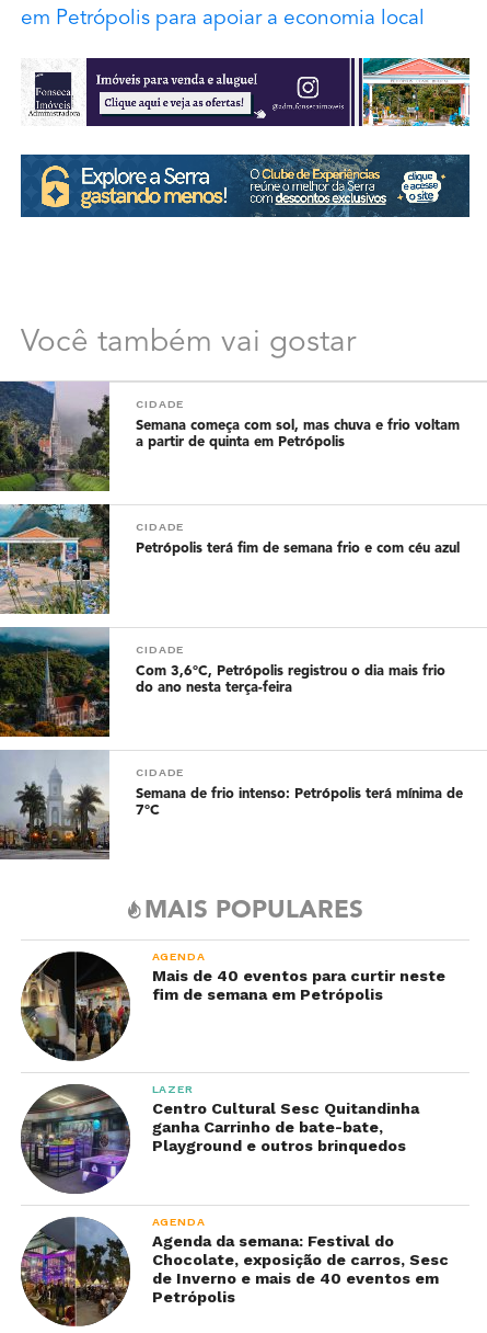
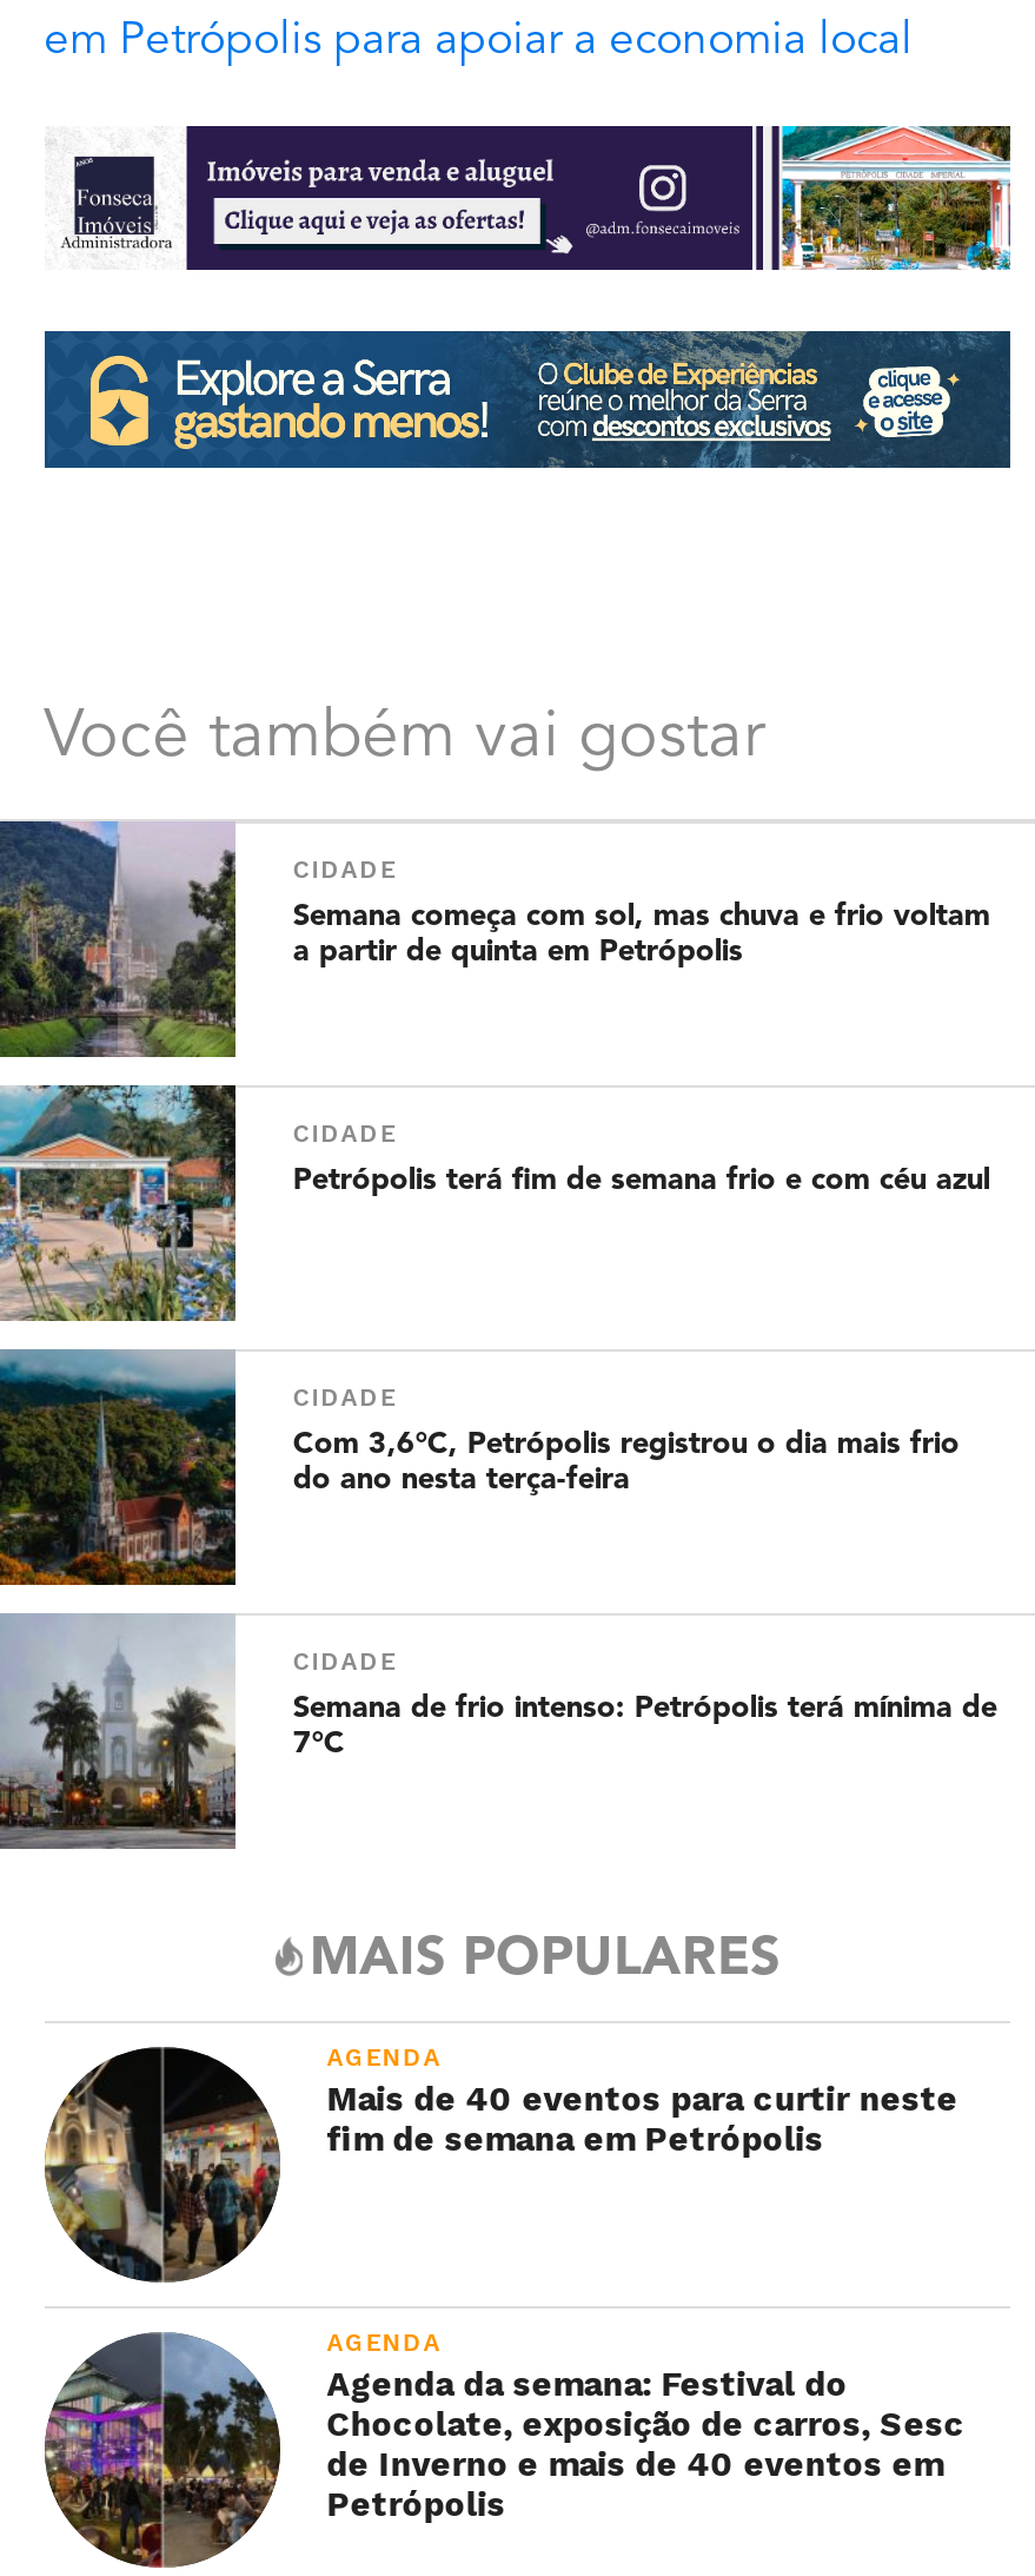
[22,1082,419,1193] [image] | LAZER | Centro Cultural Sesc Quitandinha | ganha Carrinho de bate-bate, | Playground e outros brinquedos -> none

